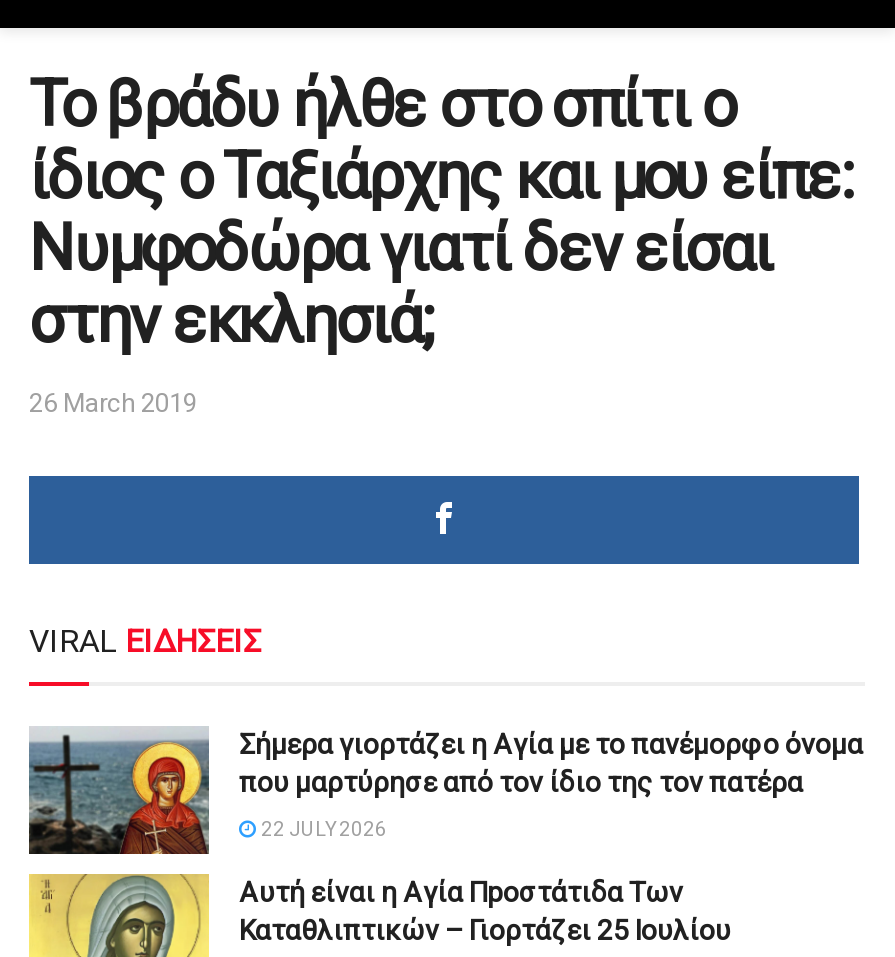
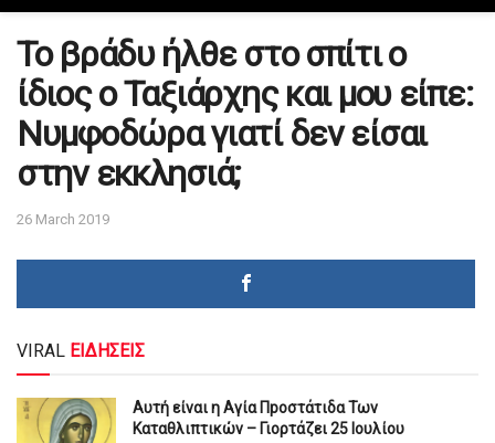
[27,728,863,858] [image] | Σήμερα γιορτάζει η Αγία με το πανέμορφο όνομα | που μαρτύρησε από τον ίδιο της τον πατέρα | 22 JULY 2026 -> none

